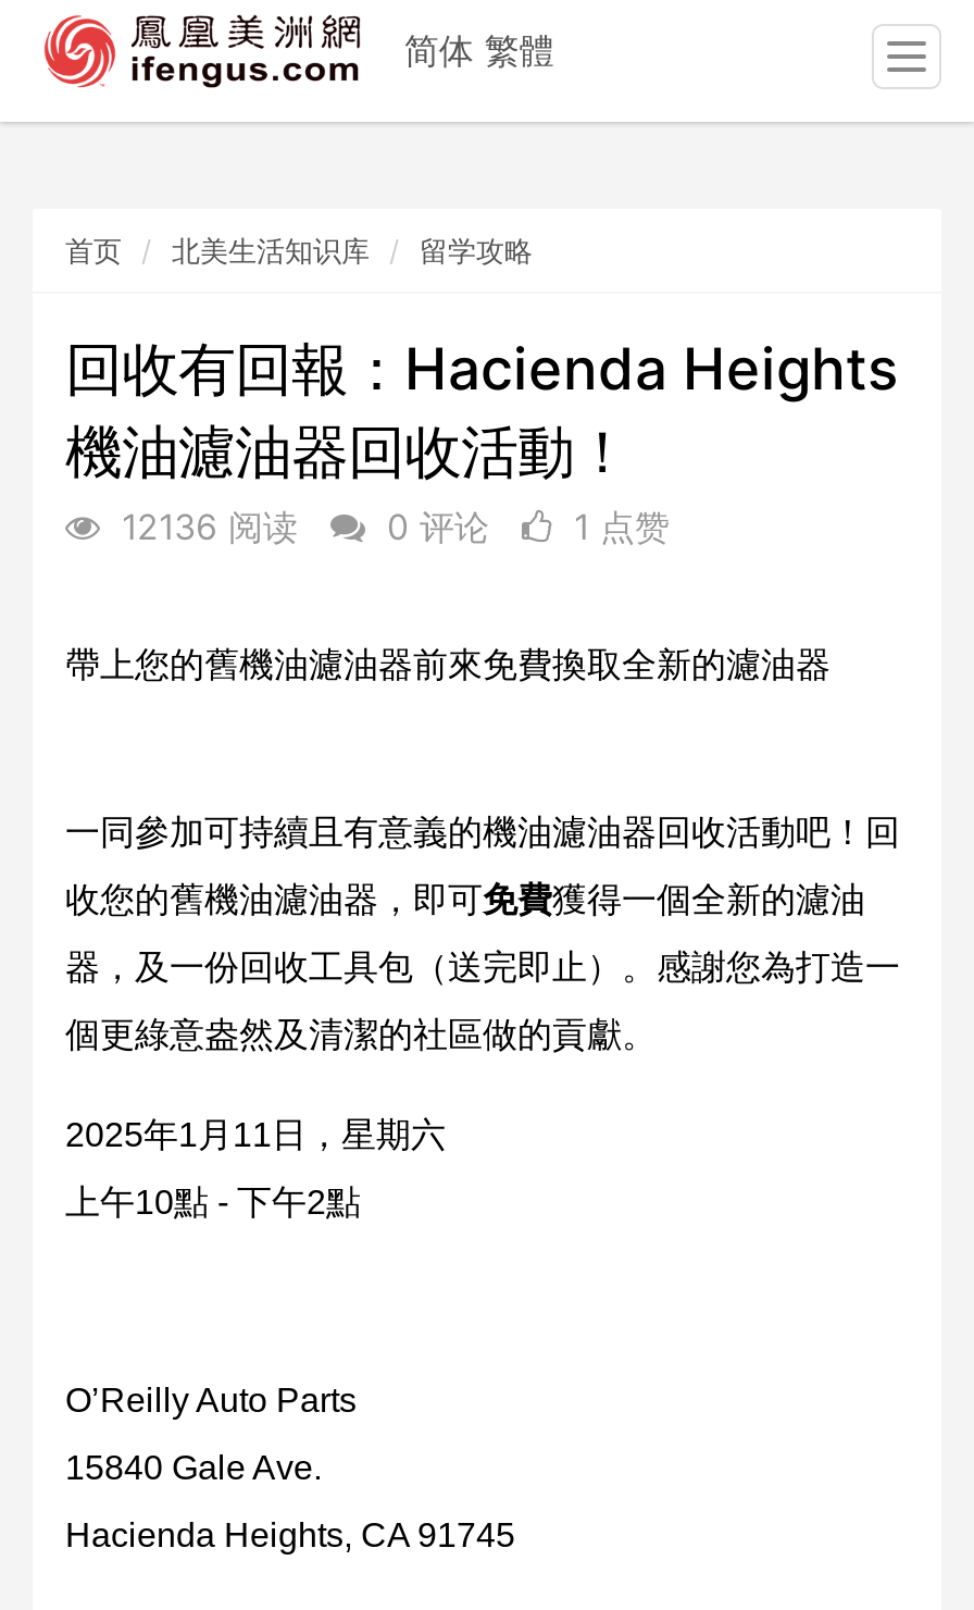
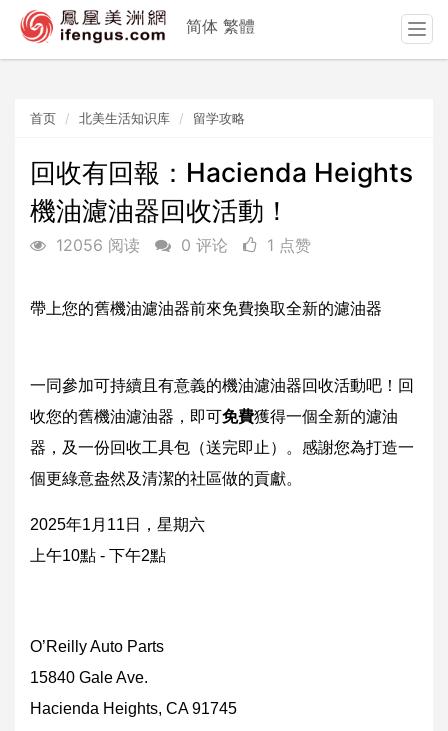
[111,505,670,548] 12136 阅读 0 评论 1 点赞 -> [51,235,311,255] 12056 阅读 0 评论 1 点赞

